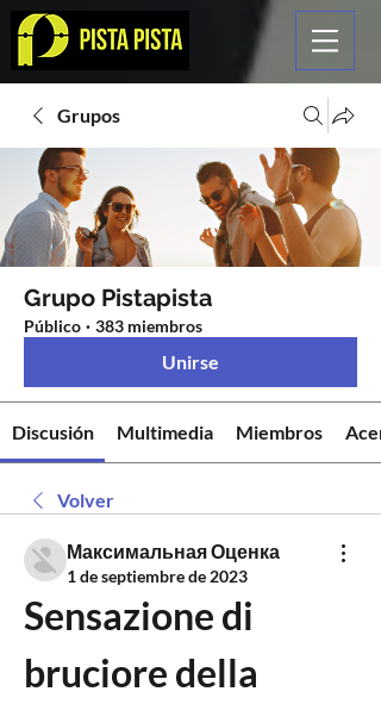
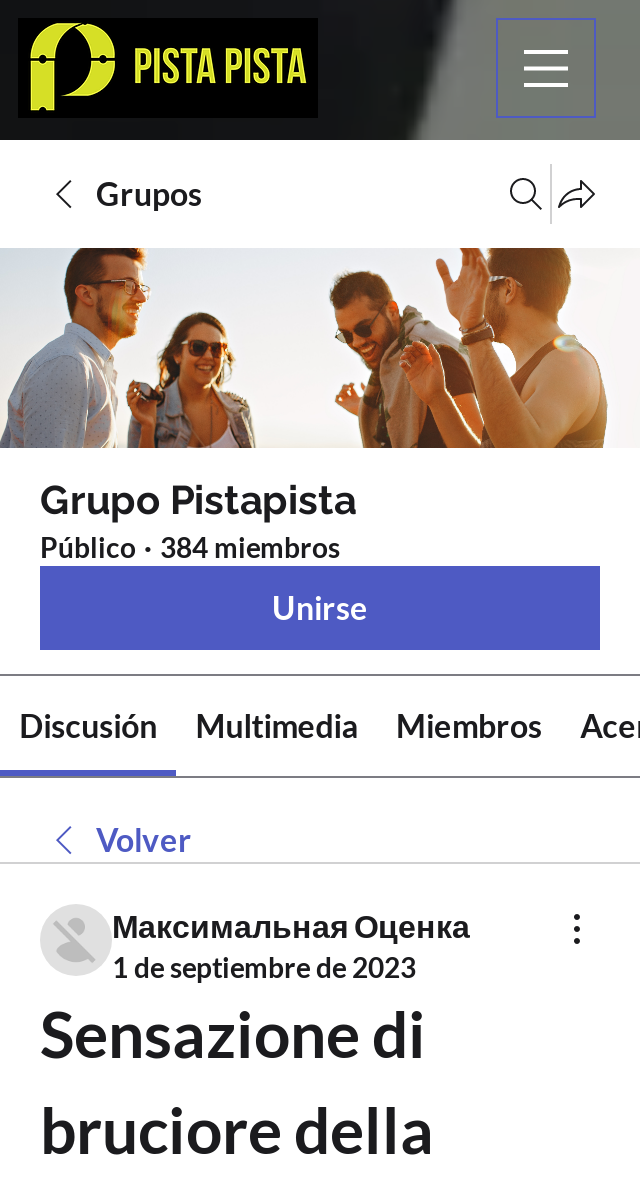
[24,316,202,336] Público · 383 miembros -> [40,530,340,564] Público · 384 miembros

